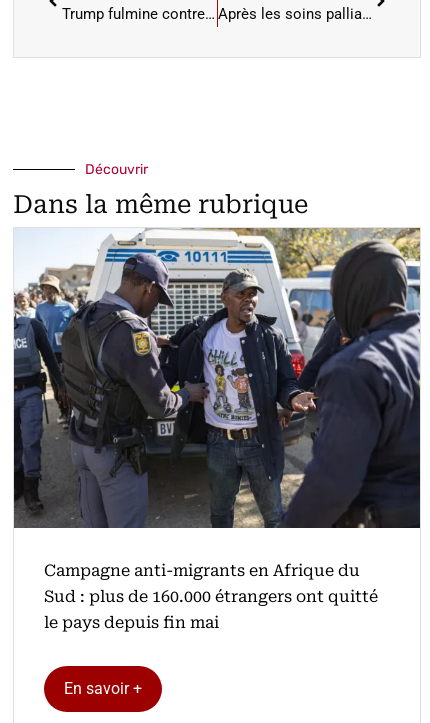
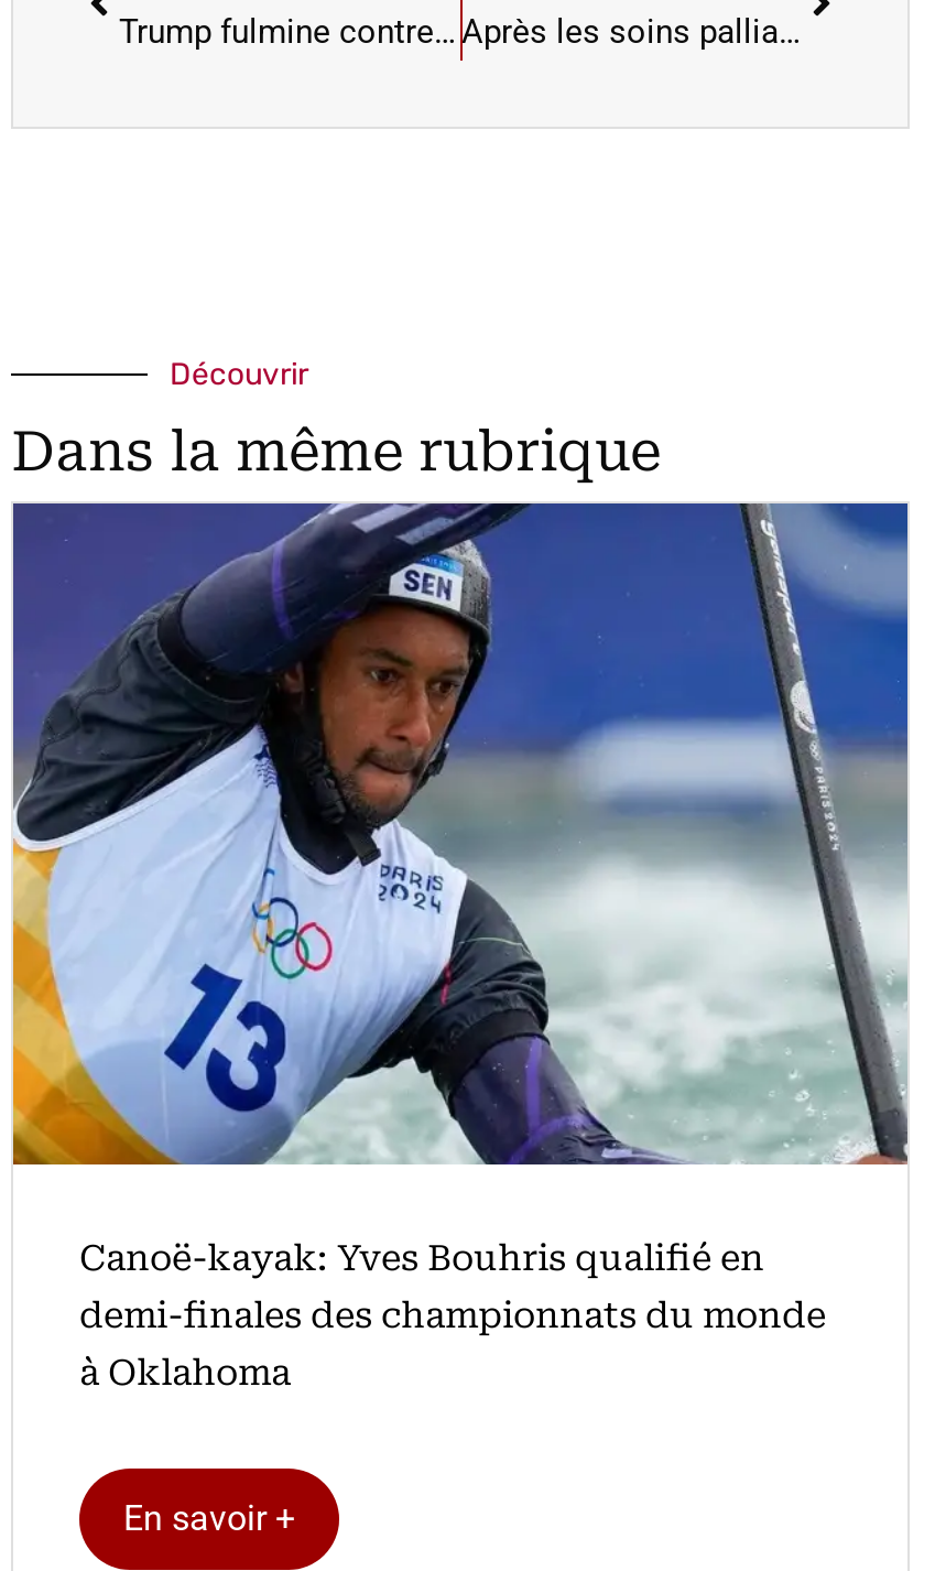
[13,227,421,632] [image] | Campagne anti-migrants en Afrique du | Sud : plus de 160.000 étrangers ont quitté | le pays depuis fin mai -> [11,500,910,1393] [image] | Canoë-kayak: Yves Bouhris qualifié en | demi-finales des championnats du monde | à Oklahoma

